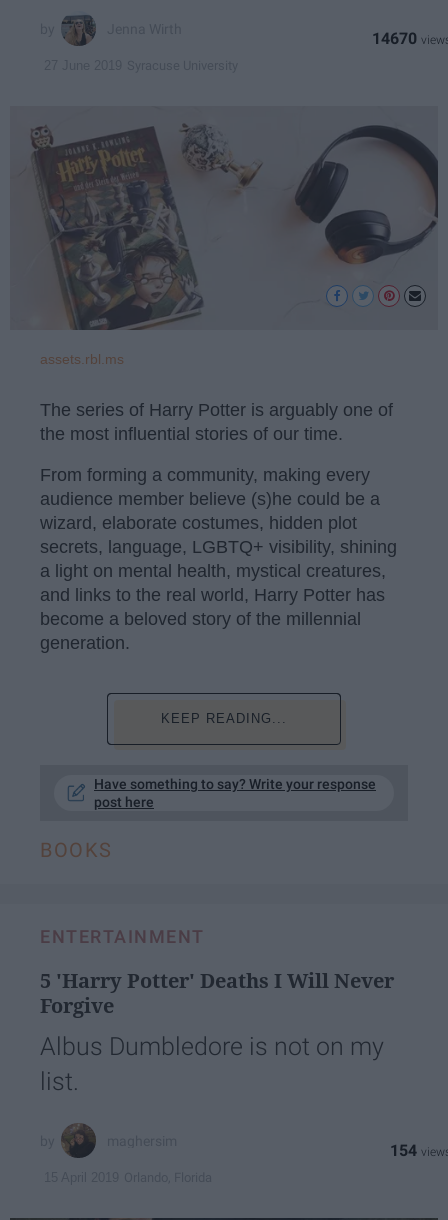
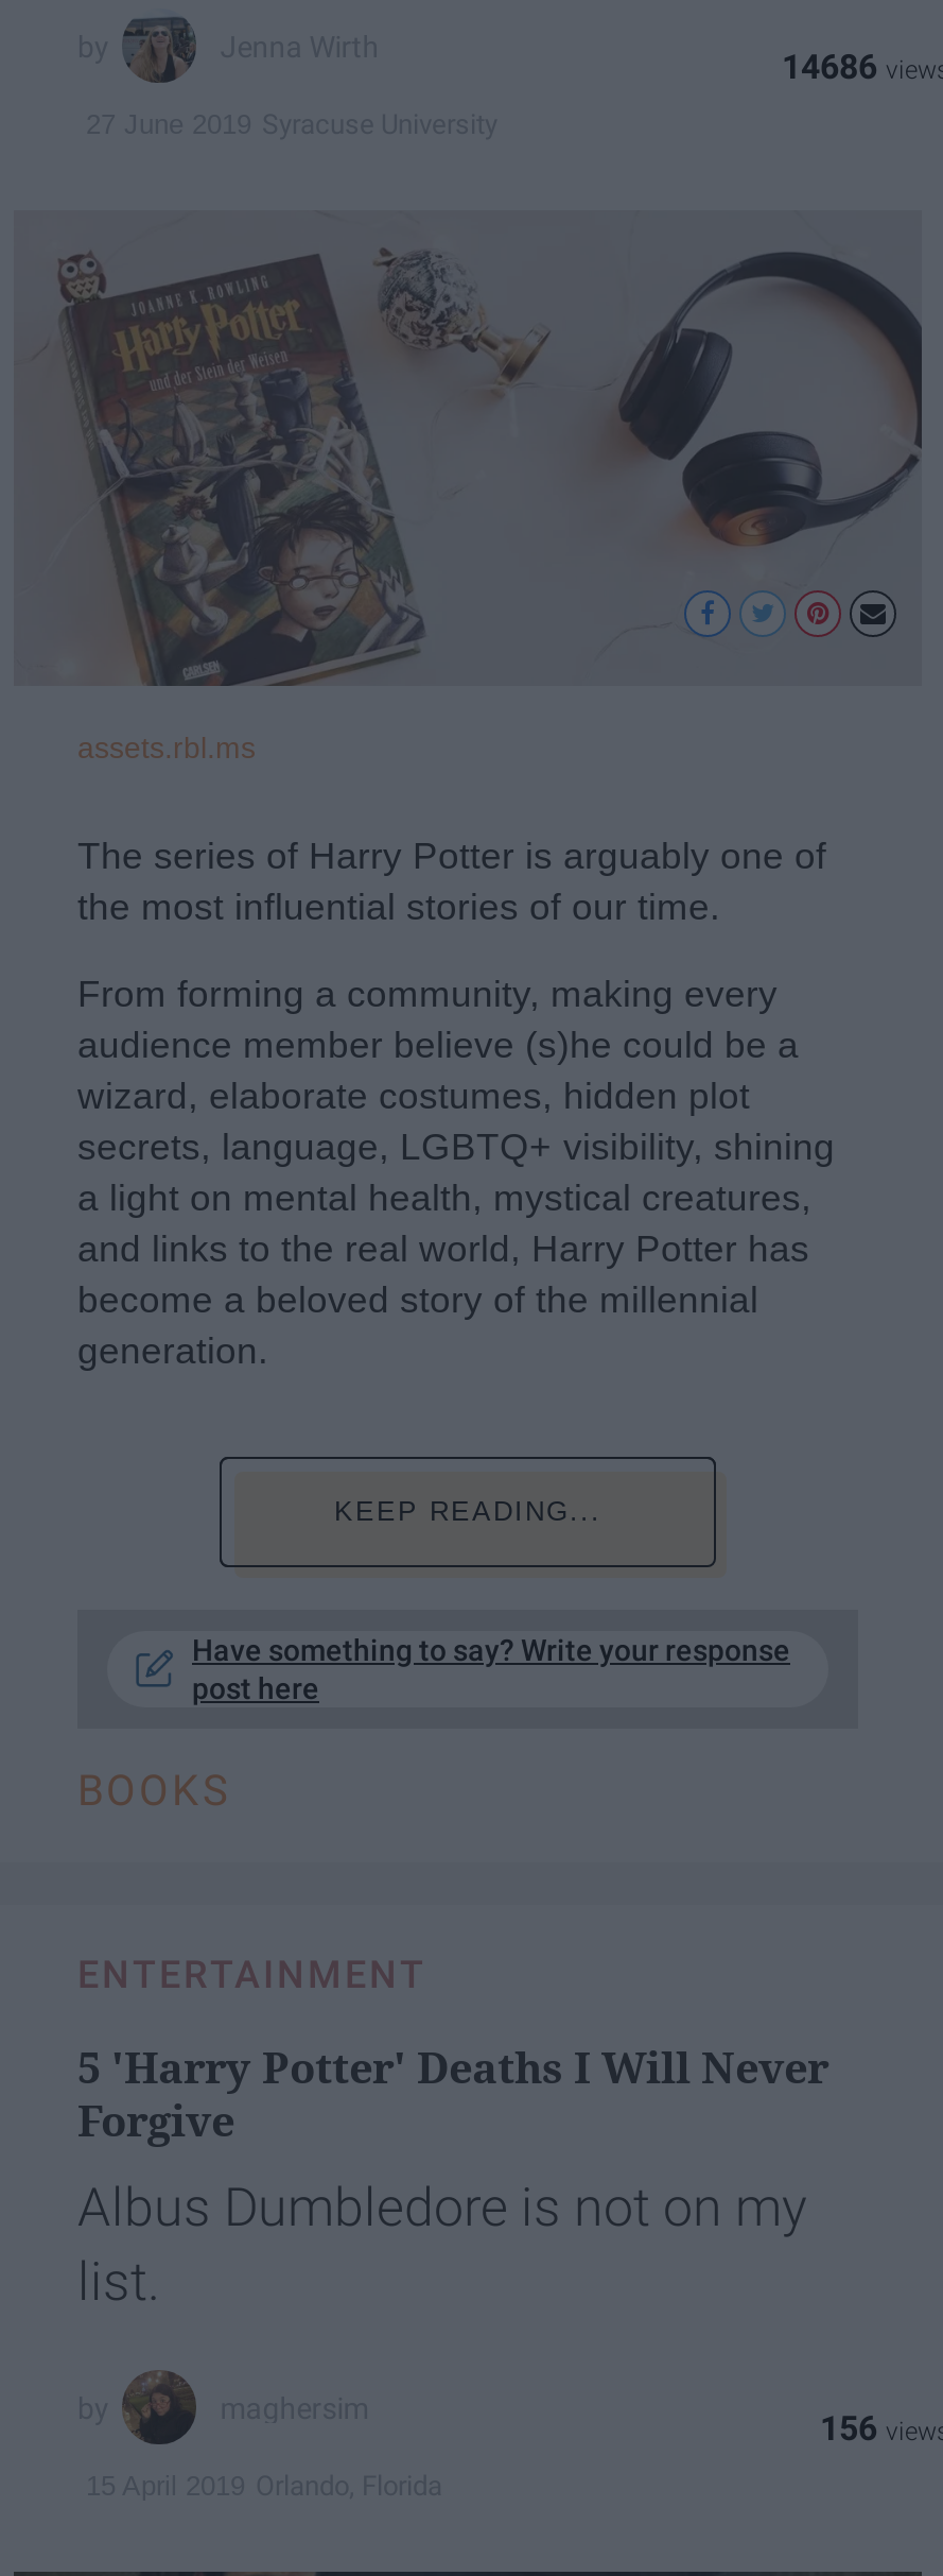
[372,29,421,48] 14670 -> [782,47,886,87] 14686
[390,1141,421,1160] 154 -> [820,2409,886,2449] 156

